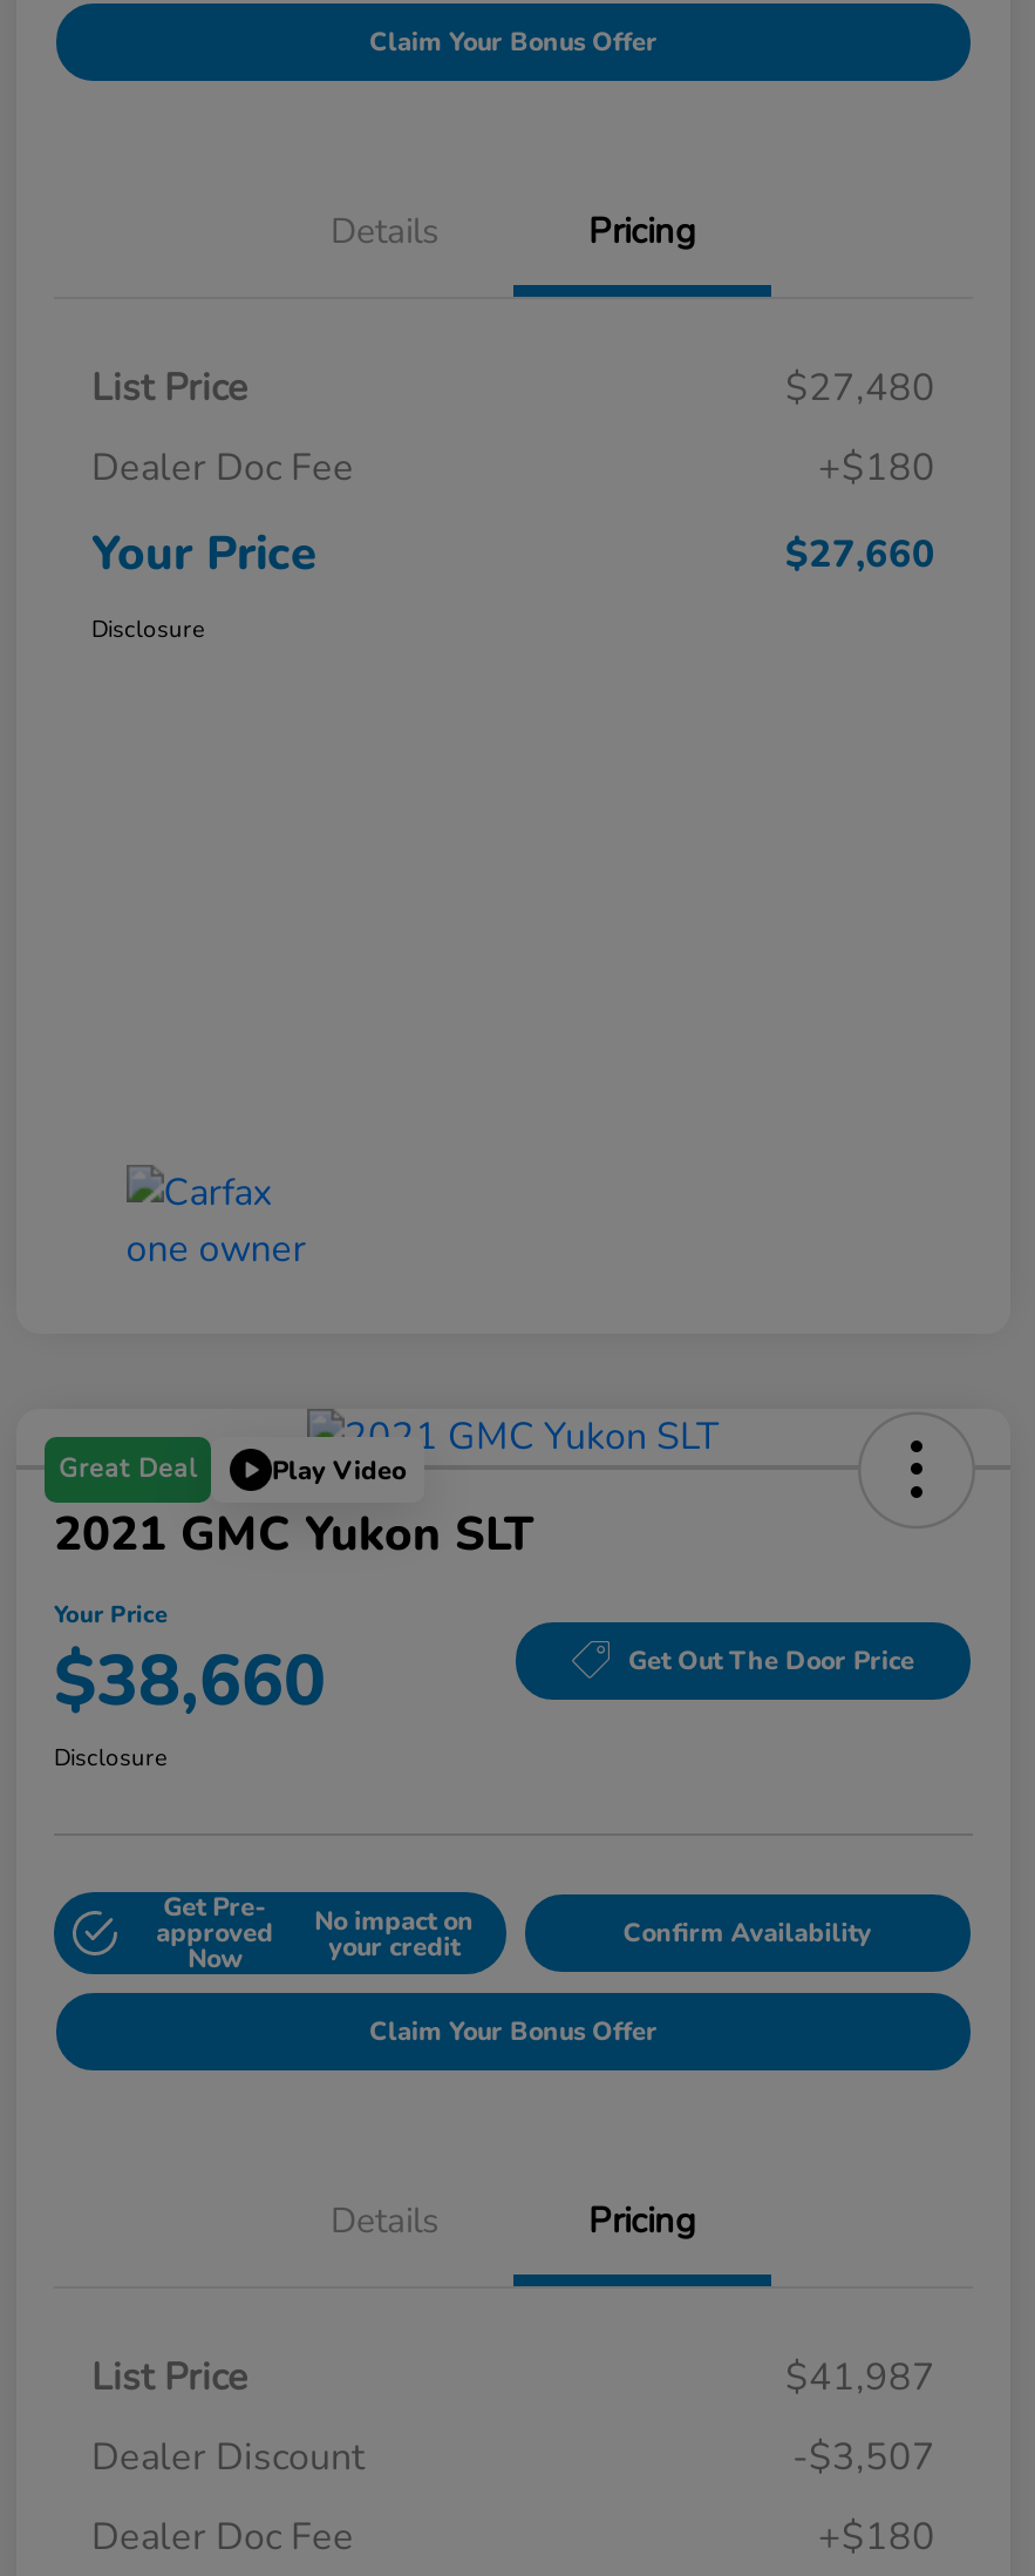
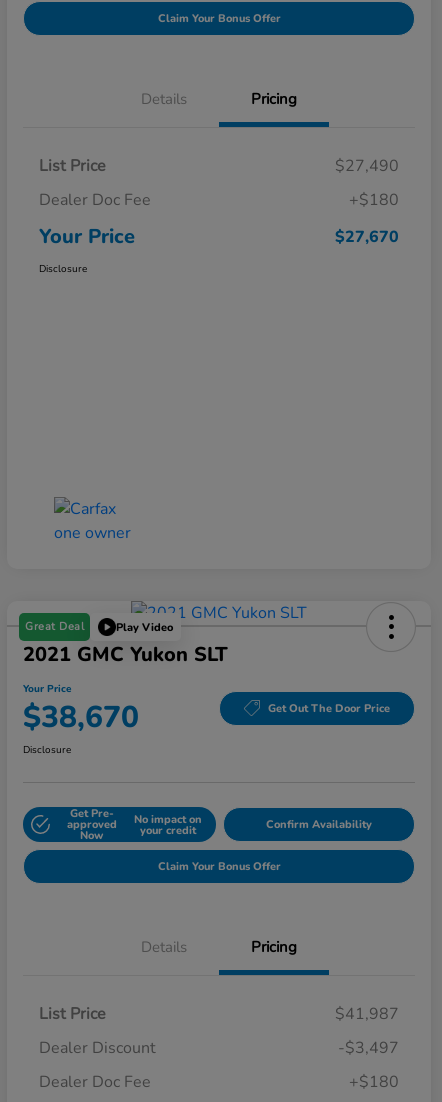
[785,363,935,415] $27,480 -> [335,155,399,177] $27,490
[785,530,935,581] $27,660 -> [335,226,399,248] $27,670
[54,1635,326,1731] $38,660 -> [23,697,139,738] $38,670
[792,2432,935,2484] -$3,507 -> [338,1037,399,1059] -$3,497

